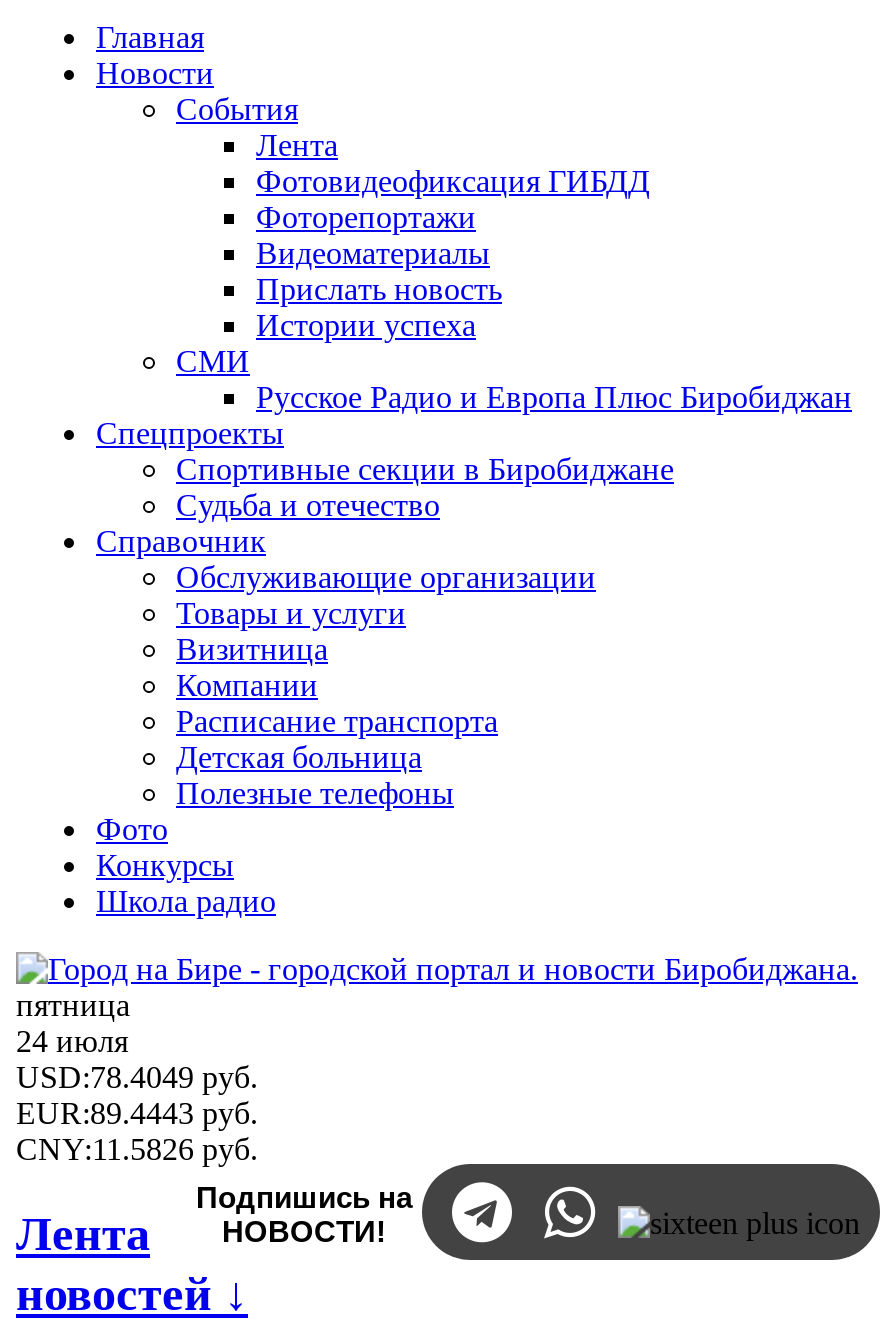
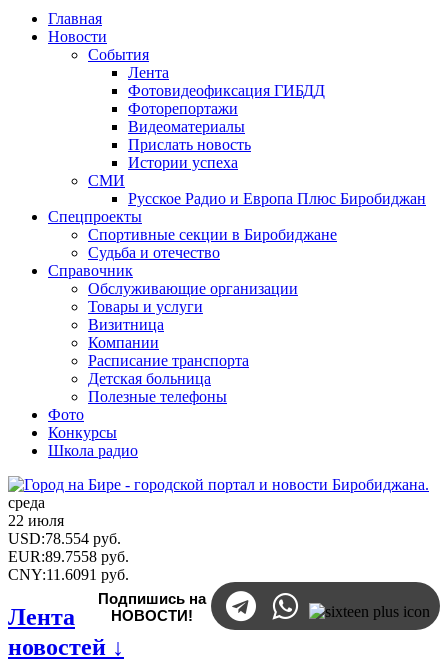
[16,988,258,1166] пятница | 24 июля | USD:78.4049 руб. | EUR:89.4443 руб. | CNY:11.5826 руб. -> [8,494,129,583] среда | 22 июля | USD:78.554 руб. | EUR:89.7558 руб. | CNY:11.6091 руб.

